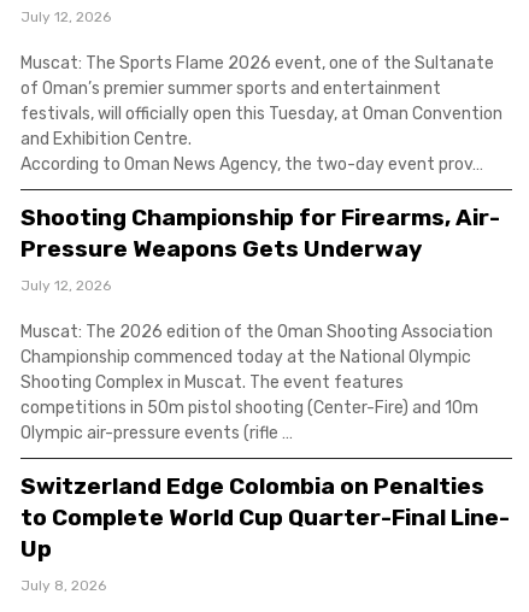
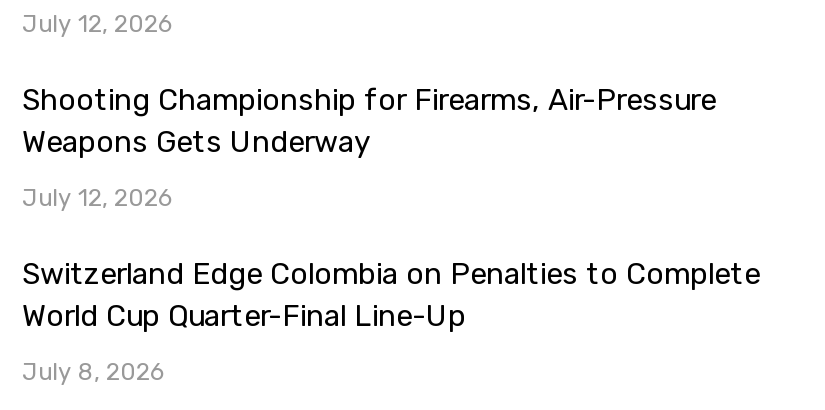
[20,53,502,263] Muscat: The Sports Flame 2026 event, one of the Sultanate | of Oman’s premier summer sports and entertainment | festivals, will officially open this Tuesday, at Oman Convention | and Exhibition Centre. | According to Oman News Agency, the two-day event prov… | Shooting Championship for Firearms, Air- | Pressure Weapons Gets Underway -> [22,82,716,160] Shooting Championship for Firearms, Air-Pressure | Weapons Gets Underway
[20,322,510,563] Muscat: The 2026 edition of the Oman Shooting Association | Championship commenced today at the National Olympic | Shooting Complex in Muscat. The event features | competitions in 50m pistol shooting (Center-Fire) and 10m | Olympic air-pressure events (rifle … | Switzerland Edge Colombia on Penalties | to Complete World Cup Quarter-Final Line- | Up -> [22,256,760,334] Switzerland Edge Colombia on Penalties to Complete | World Cup Quarter-Final Line-Up

